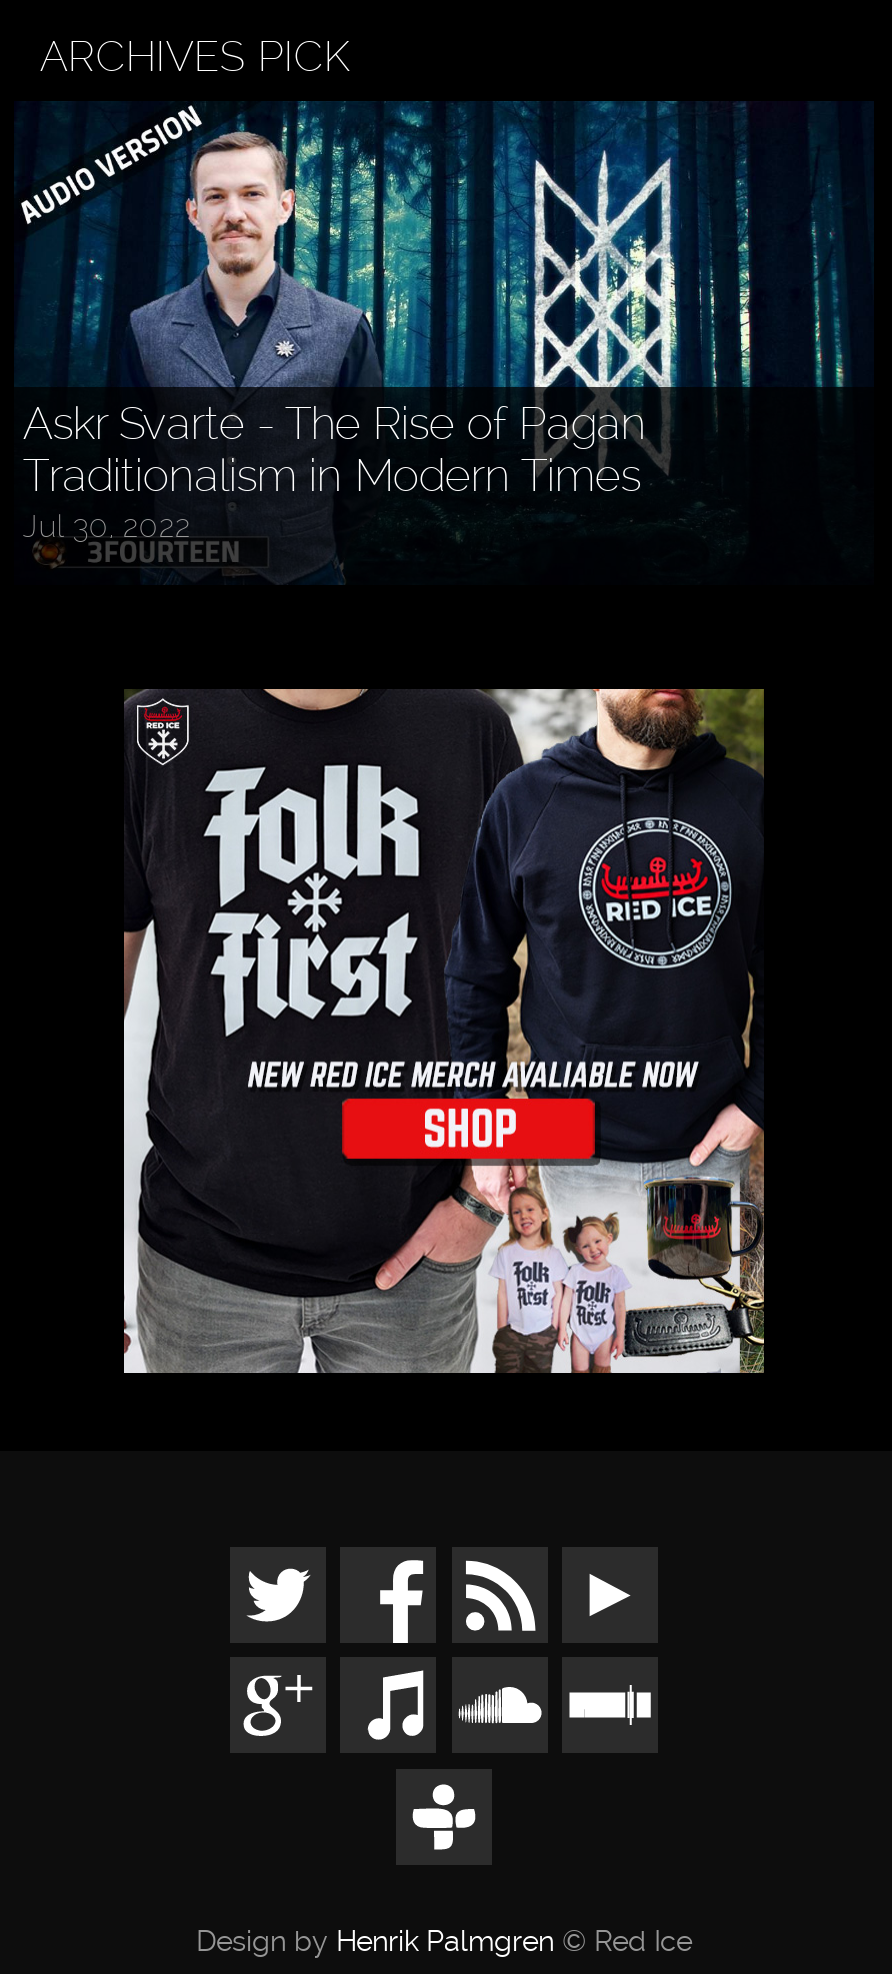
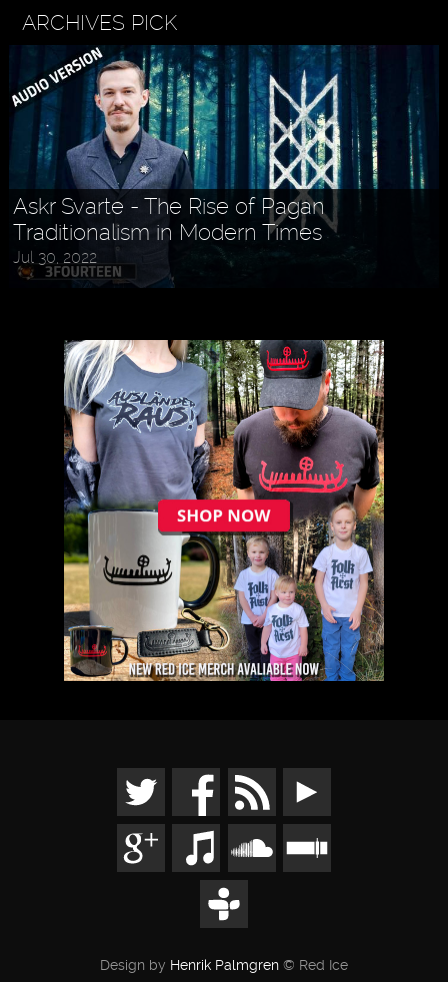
[122,687,764,1375] [image] -> [63,339,385,682] [image]

